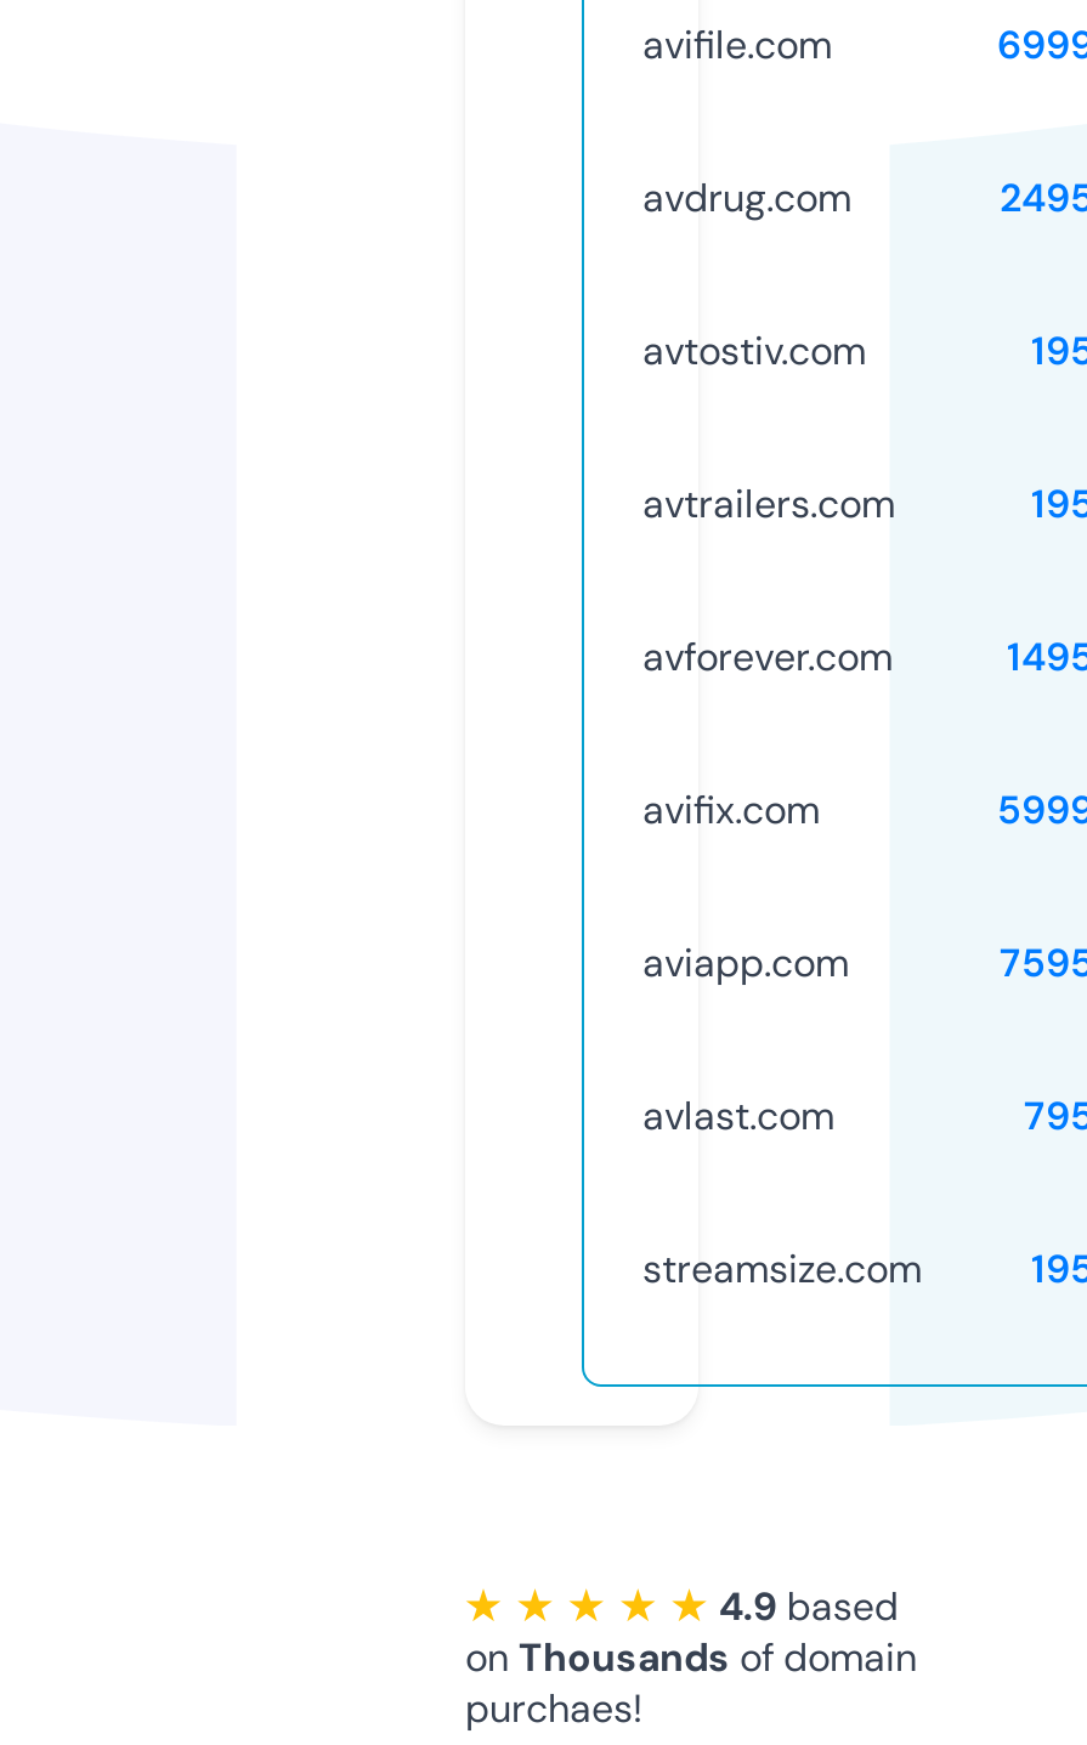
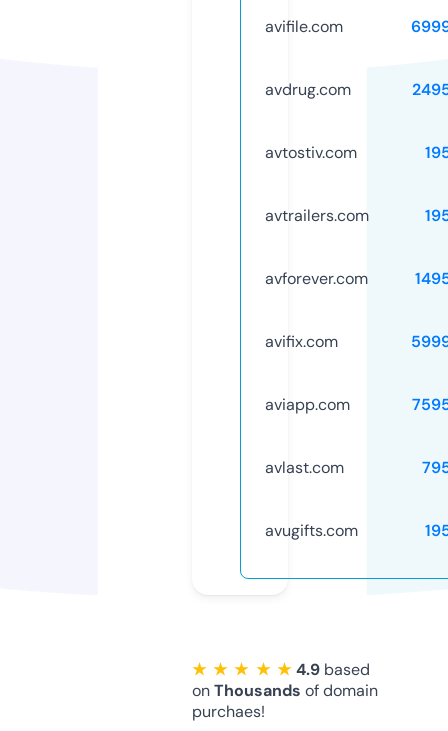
[642,1243,922,1294] streamsize.com -> [265,520,358,541] avugifts.com

